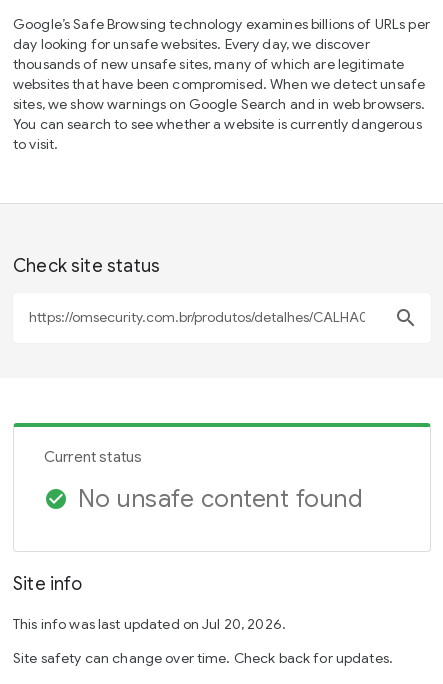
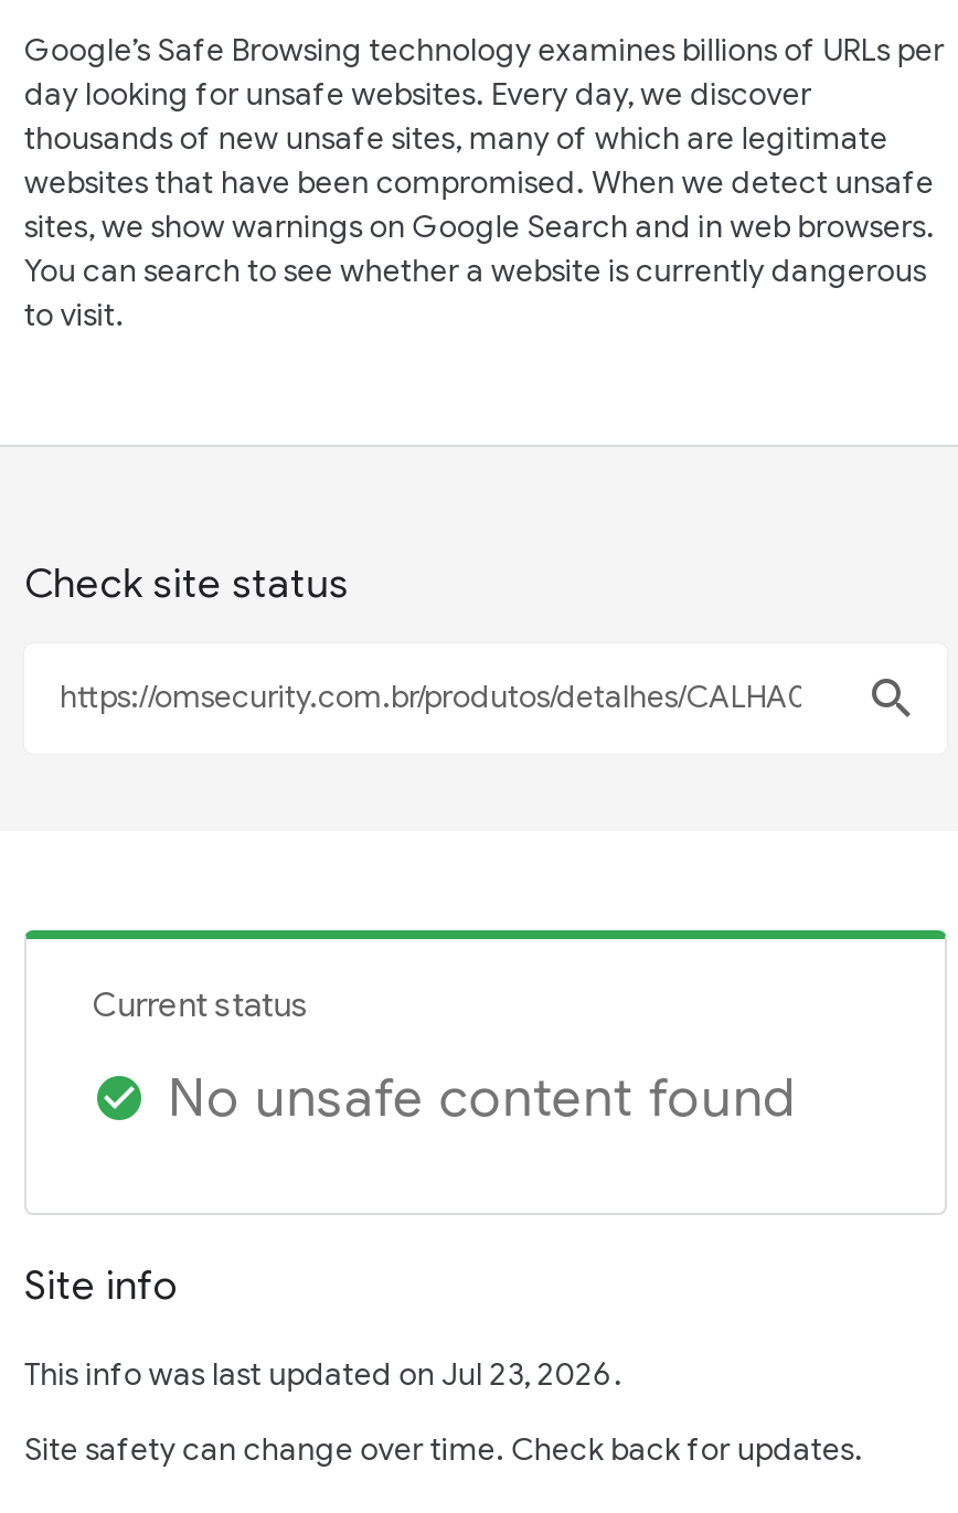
[13,615,286,633] This info was last updated on Jul 20, 2026. -> [24,1354,622,1394] This info was last updated on Jul 23, 2026.

